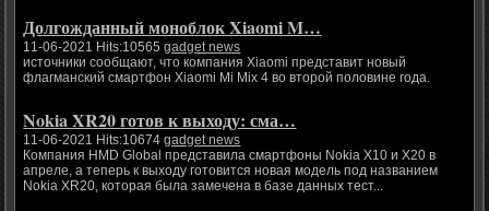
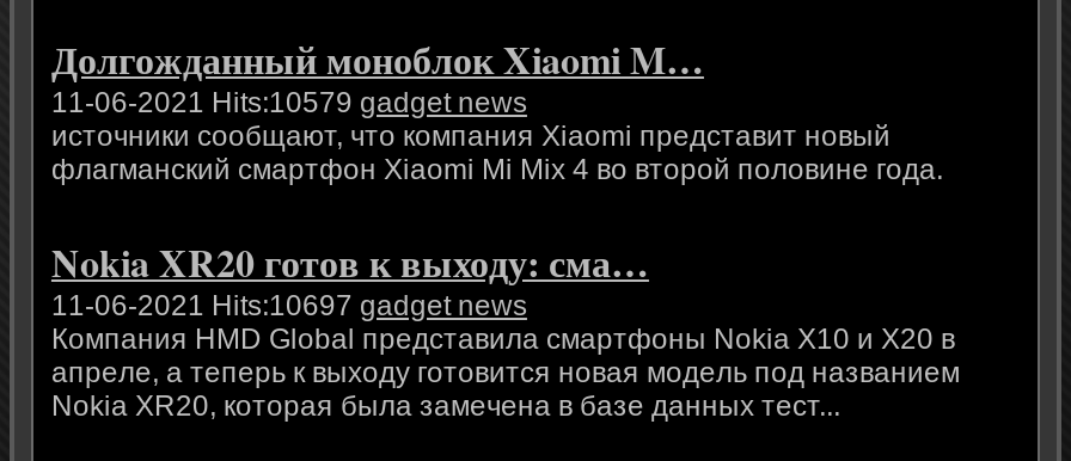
[23,40,241,55] 11-06-2021 Hits:10565 gadget news -> [51,87,527,121] 11-06-2021 Hits:10579 gadget news
[23,133,241,148] 11-06-2021 Hits:10674 gadget news -> [51,290,527,324] 11-06-2021 Hits:10697 gadget news

